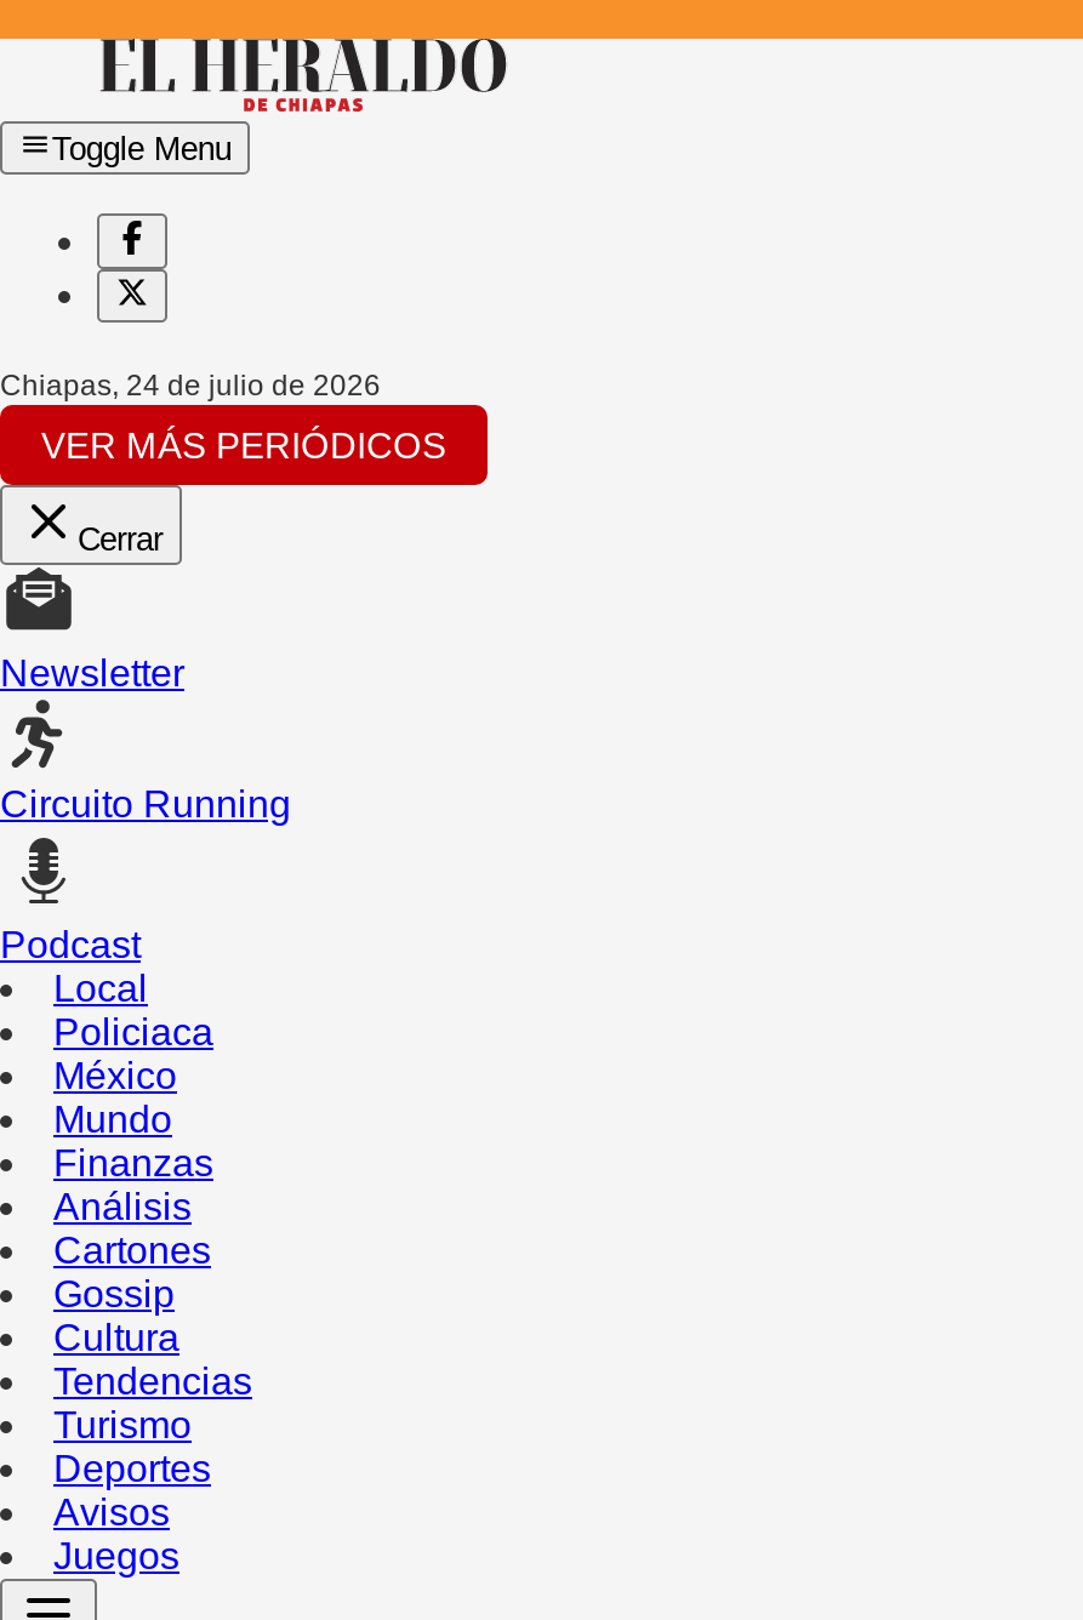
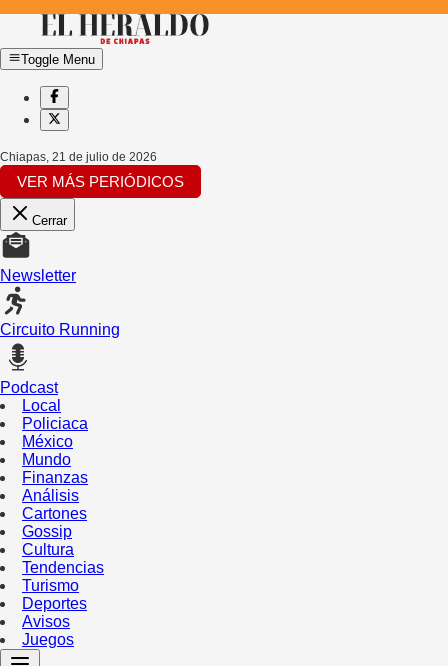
[0,369,381,403] Chiapas, 24 de julio de 2026 -> [0,150,157,164] Chiapas, 21 de julio de 2026

